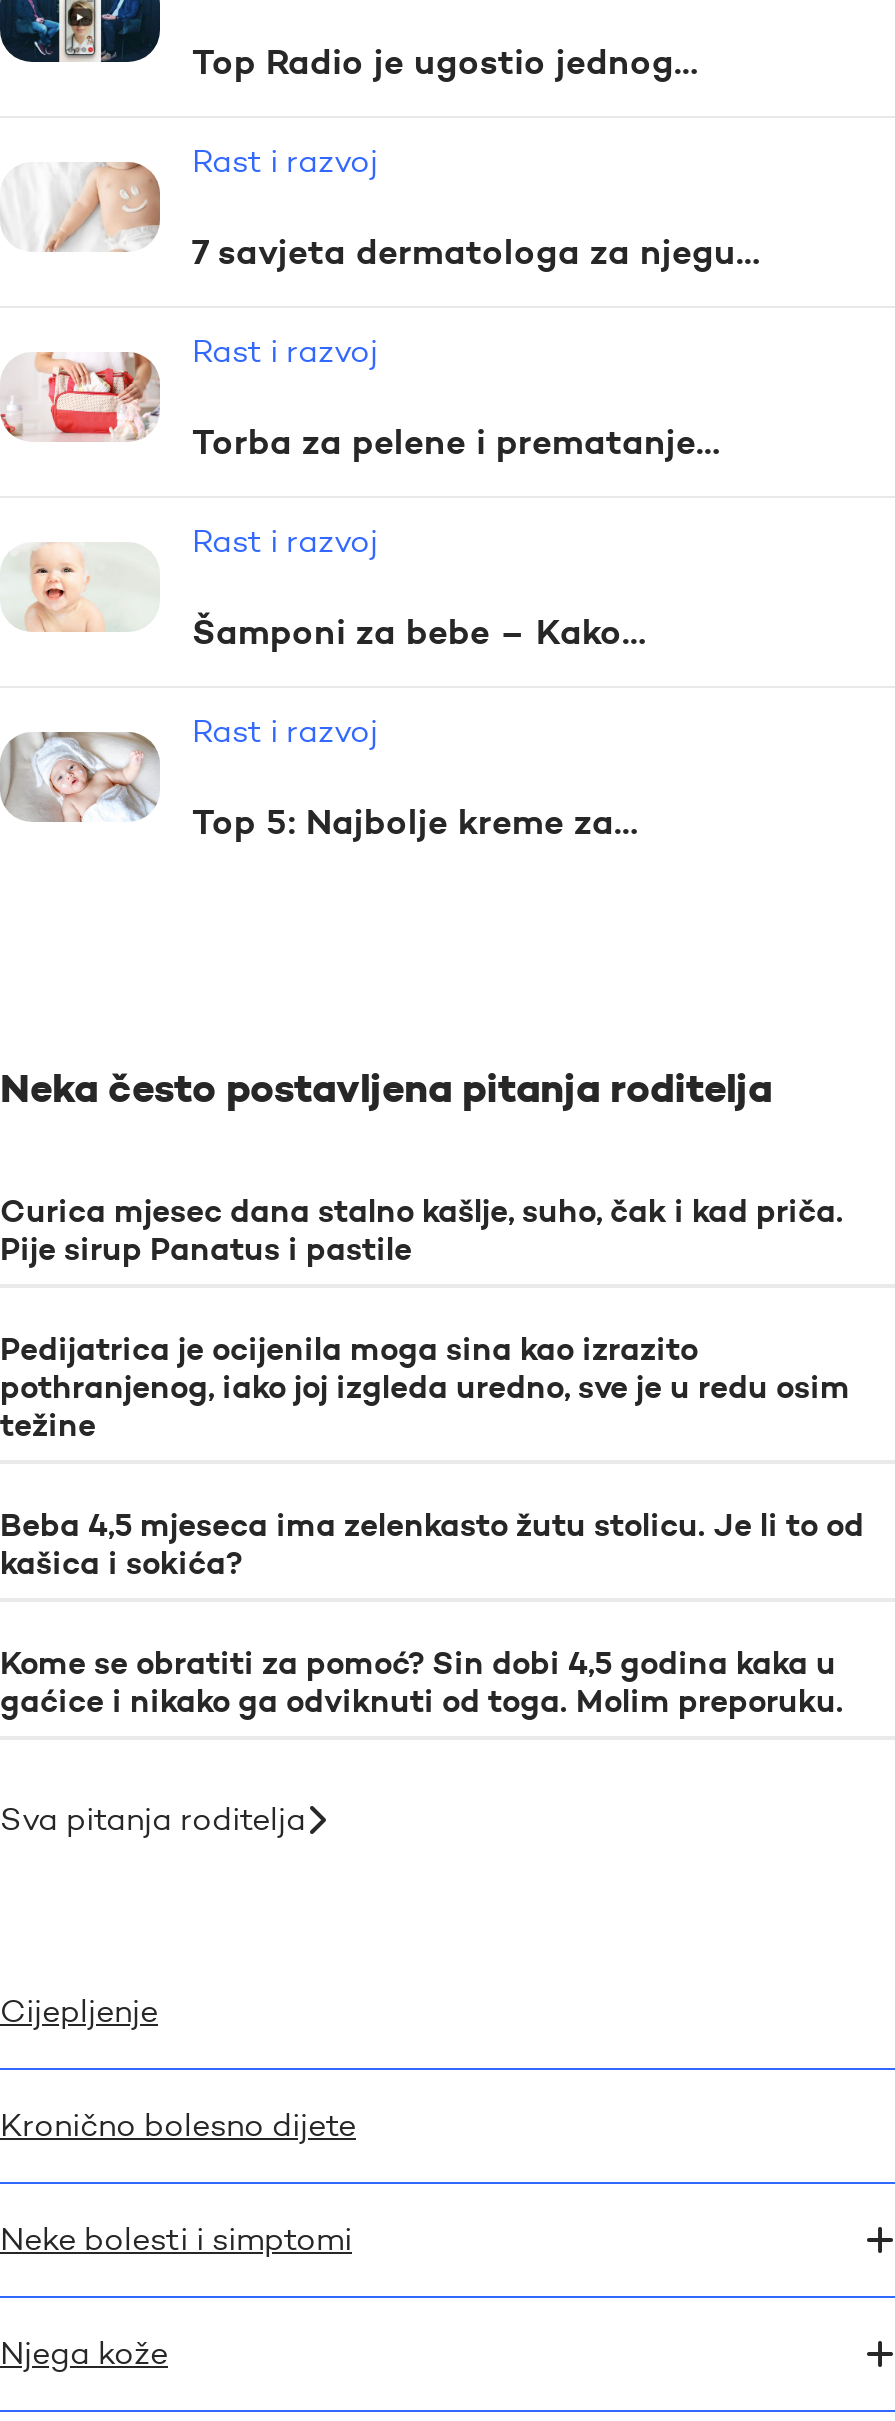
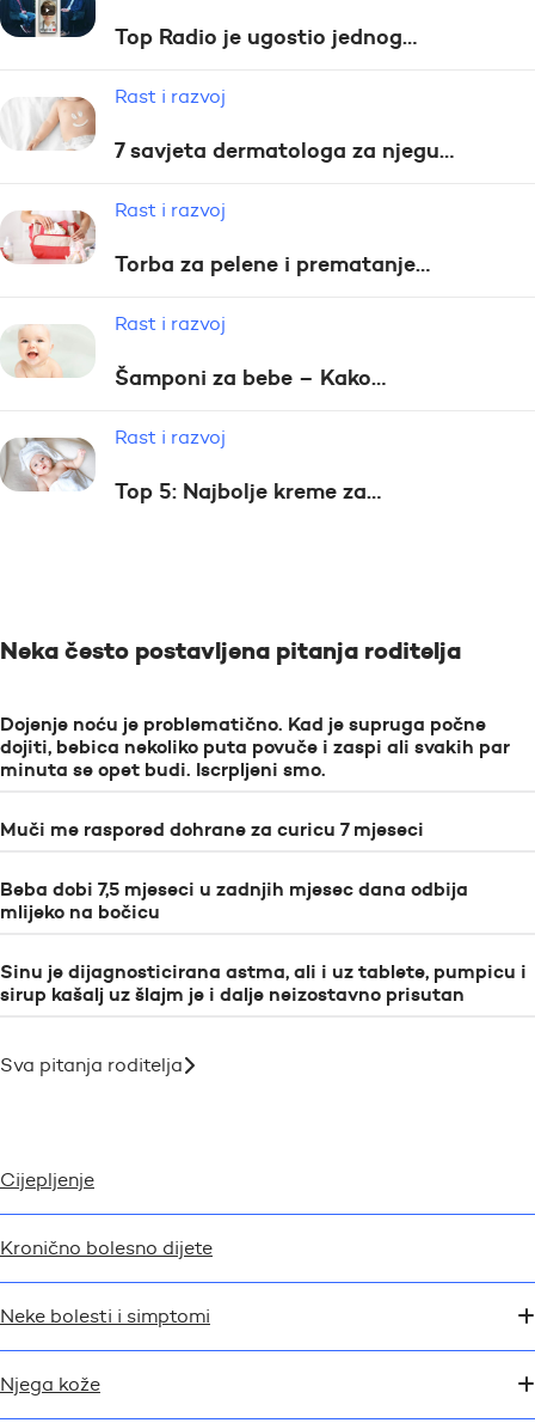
[0,1191,844,1269] Curica mjesec dana stalno kašlje, suho, čak i kad priča. | Pije sirup Panatus i pastile -> [0,712,510,781] Dojenje noću je problematično. Kad je supruga počne | dojiti, bebica nekoliko puta povuče i zaspi ali svakih par | minuta se opet budi. Iscrpljeni smo.
[0,1328,850,1444] Pedijatrica je ocijenila moga sina kao izrazito | pothranjenog, iako joj izgleda uredno, sve je u redu osim | težine -> [0,817,424,841] Muči me raspored dohrane za curicu 7 mjeseci
[0,1504,864,1582] Beba 4,5 mjeseca ima zelenkasto žutu stolicu. Je li to od | kašica i sokića? -> [0,877,468,923] Beba dobi 7,5 mjeseci u zadnjih mjesec dana odbija | mlijeko na bočicu
[0,1642,844,1720] Kome se obratiti za pomoć? Sin dobi 4,5 godina kaka u | gaćice i nikako ga odviknuti od toga. Molim preporuku. -> [0,959,527,1005] Sinu je dijagnosticirana astma, ali i uz tablete, pumpicu i | sirup kašalj uz šlajm je i dalje neizostavno prisutan

